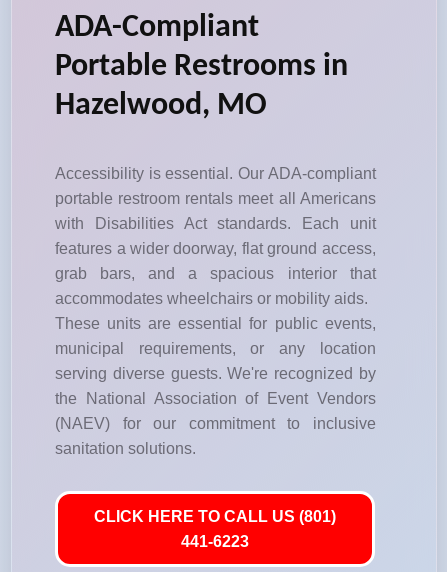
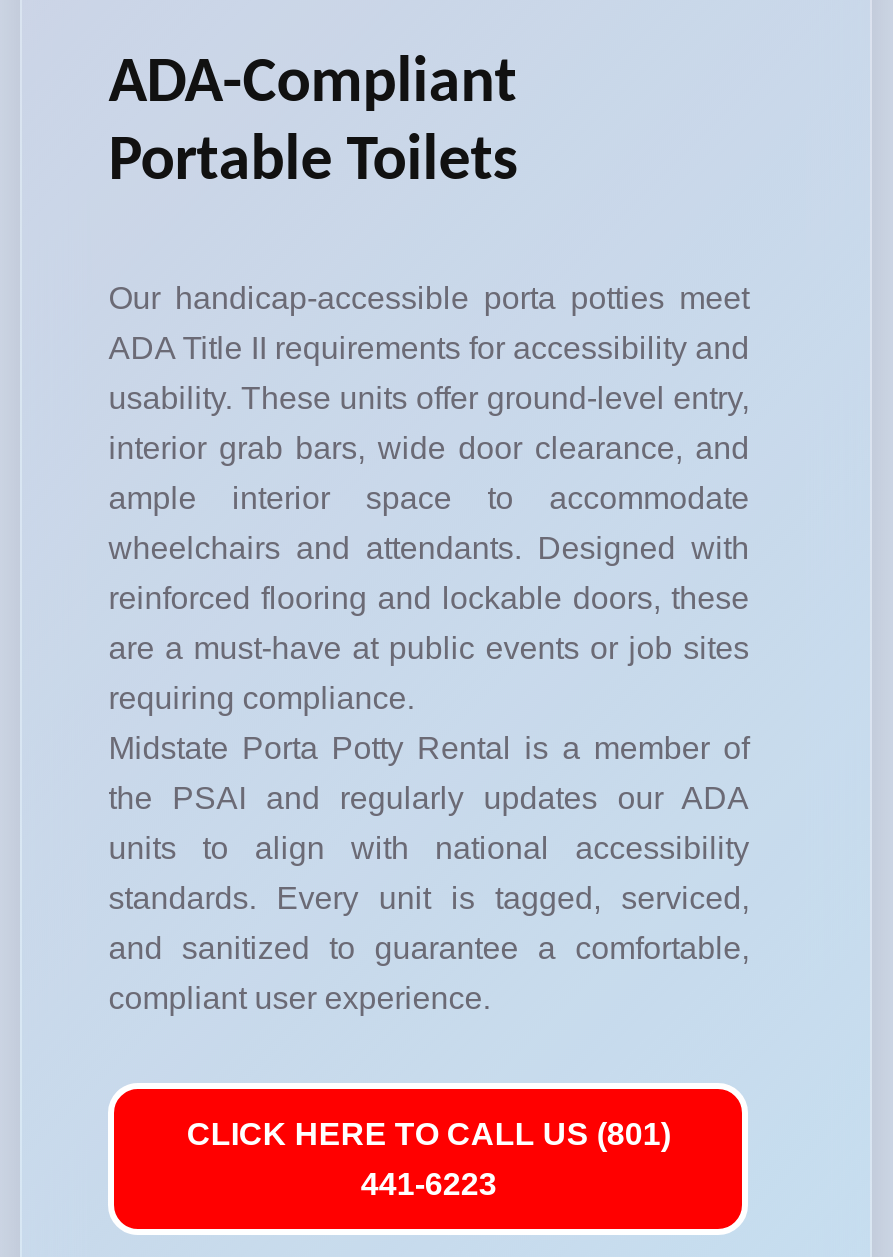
[55,51,376,457] Portable Restrooms in | Hazelwood, MO | Accessibility is essential. Our ADA-compliant | portable restroom rentals meet all Americans | with Disabilities Act standards. Each unit | features a wider doorway, flat ground access, | grab bars, and a spacious interior that | accommodates wheelchairs or mobility aids. | These units are essential for public events, | municipal requirements, or any location | serving diverse guests. We're recognized by | the National Association of Event Vendors | (NAEV) for our commitment to inclusive | sanitation solutions. -> [108,131,749,1015] Portable Toilets | Our handicap-accessible porta potties meet | ADA Title II requirements for accessibility and | usability. These units offer ground-level entry, | interior grab bars, wide door clearance, and | ample interior space to accommodate | wheelchairs and attendants. Designed with | reinforced flooring and lockable doors, these | are a must-have at public events or job sites | requiring compliance. | Midstate Porta Potty Rental is a member of | the PSAI and regularly updates our ADA | units to align with national accessibility | standards. Every unit is tagged, serviced, | and sanitized to guarantee a comfortable, | compliant user experience.

